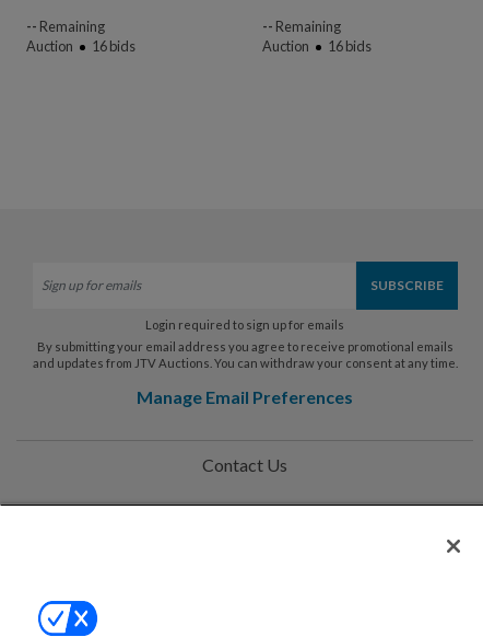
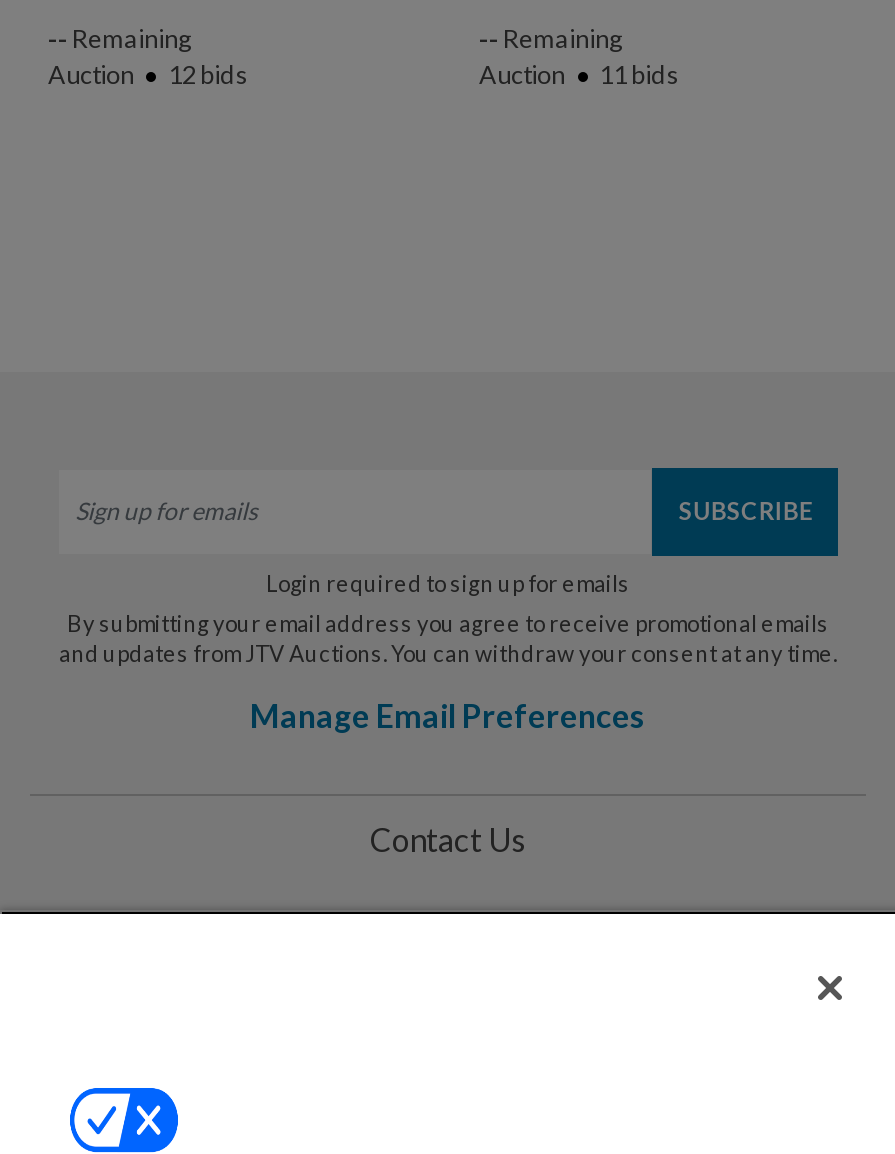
[26,37,136,55] Auction 16 bids -> [48,58,248,90] Auction 12 bids
[262,37,371,55] Auction 16 bids -> [479,58,679,90] Auction 11 bids

